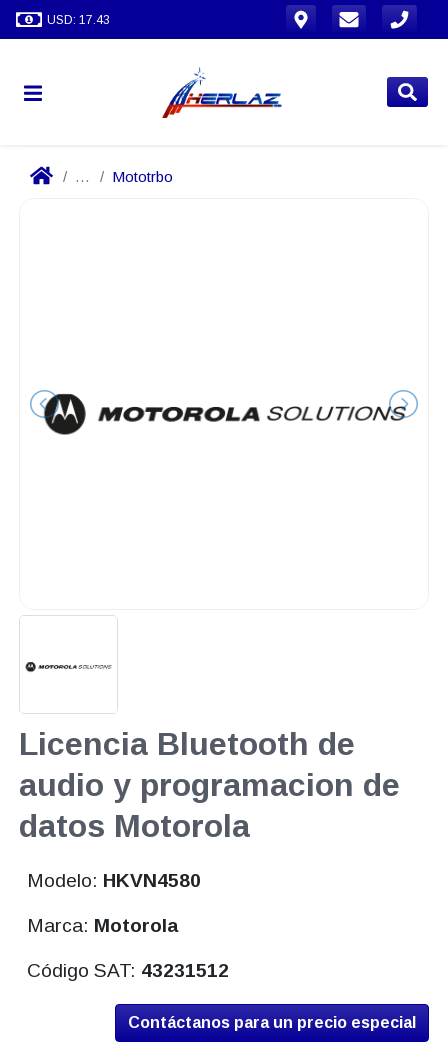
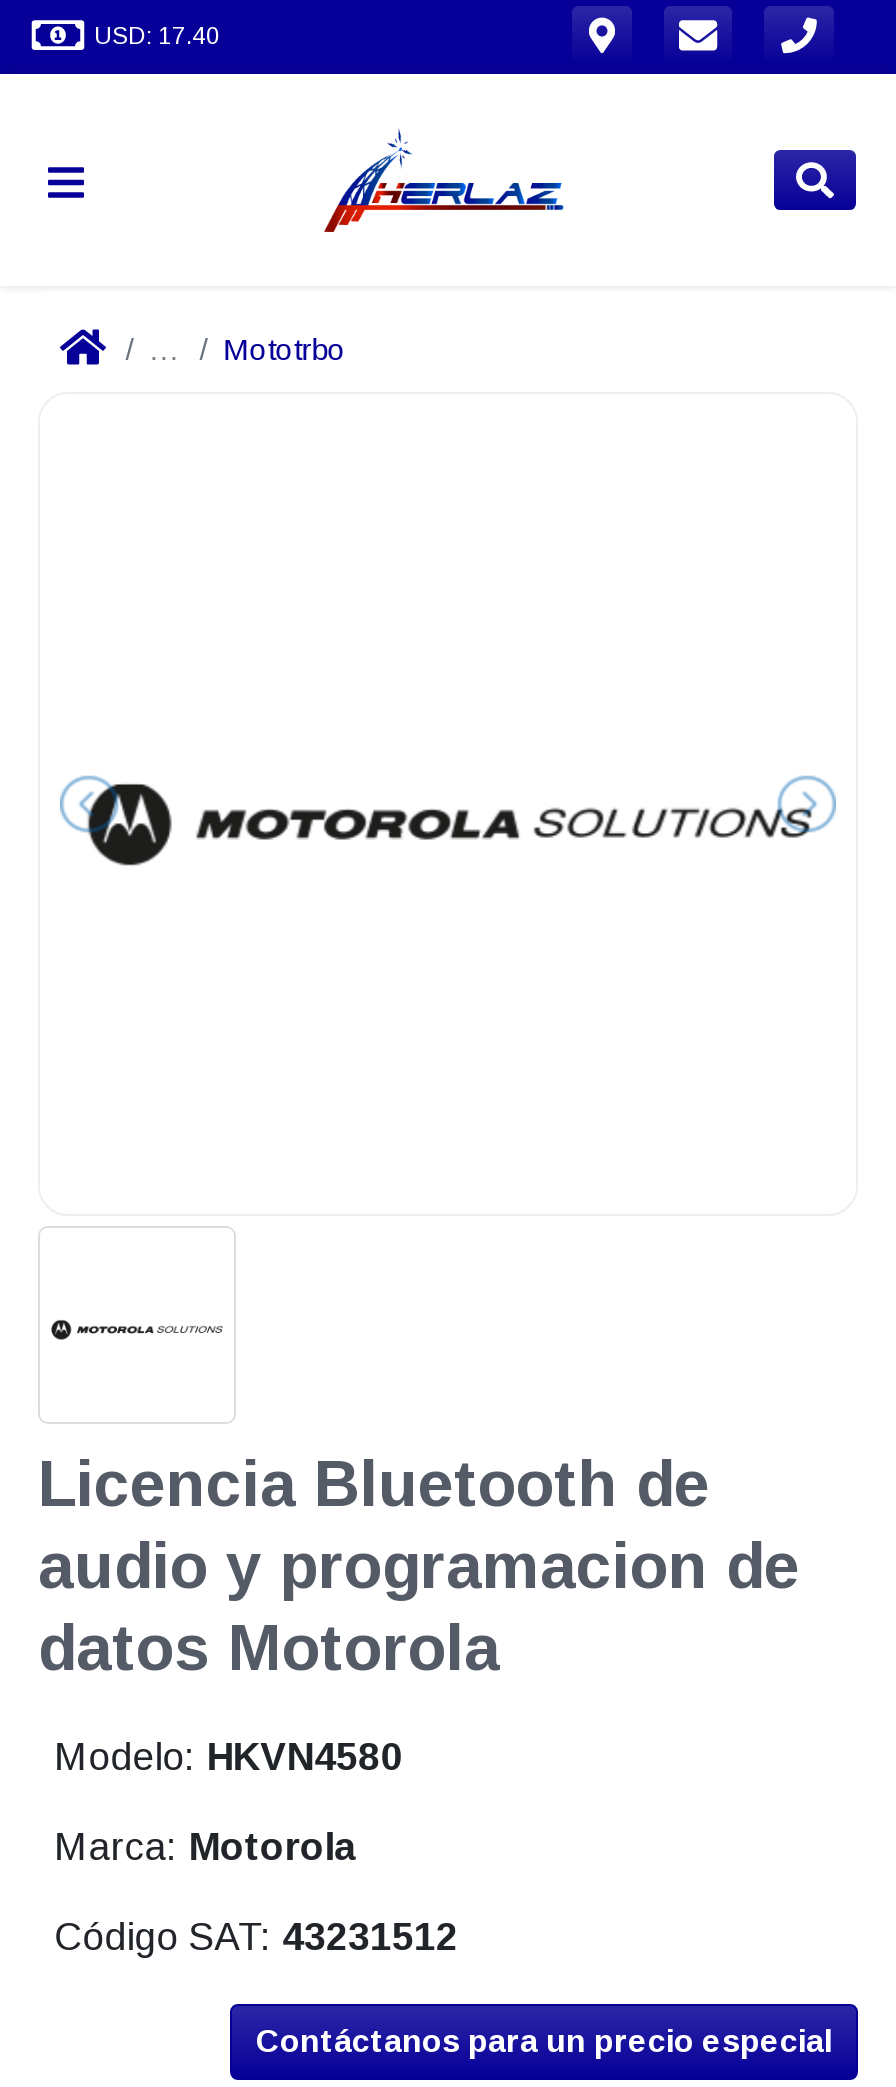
[47,12,110,26] USD: 17.43 -> [94,21,220,49] USD: 17.40

